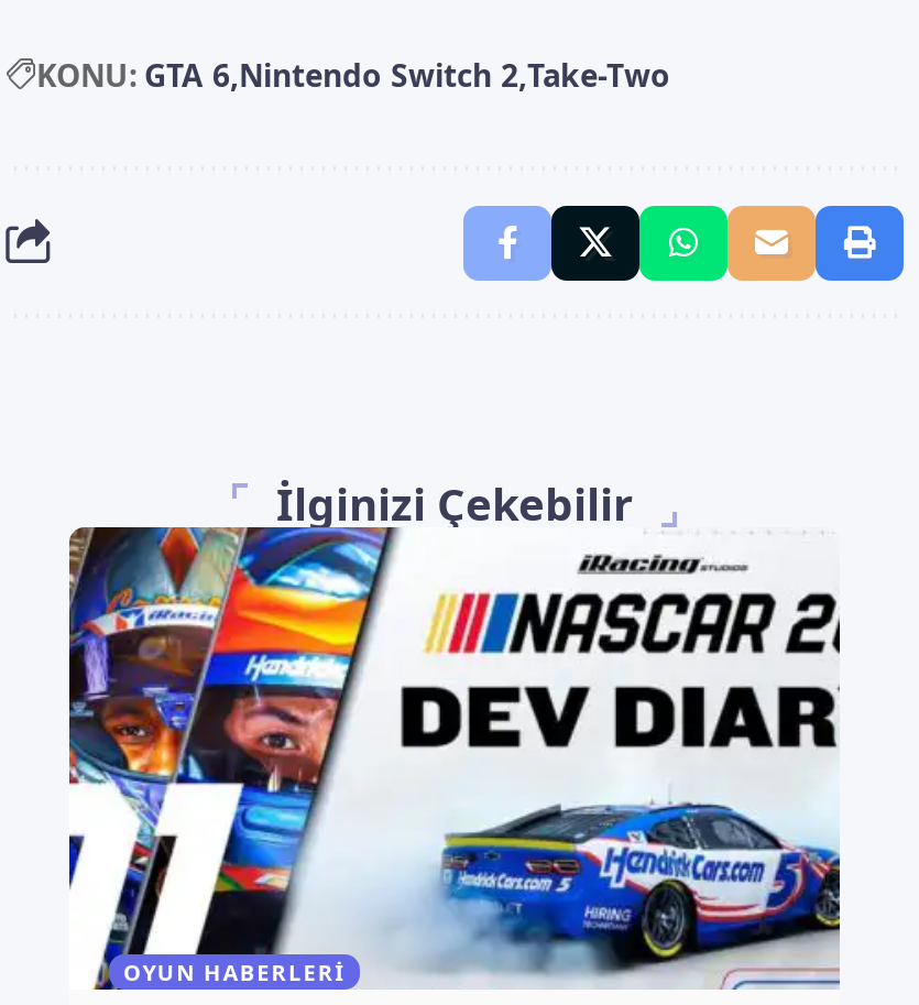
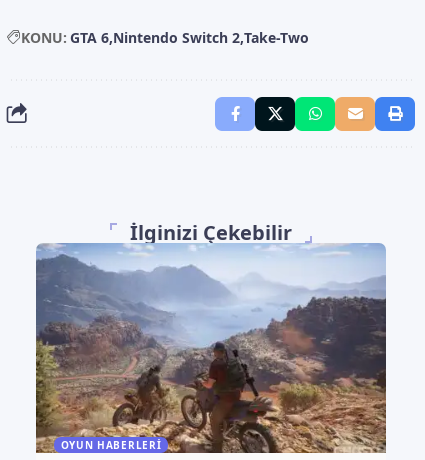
[67,525,842,992] [image] -> [35,242,387,454] [image]

